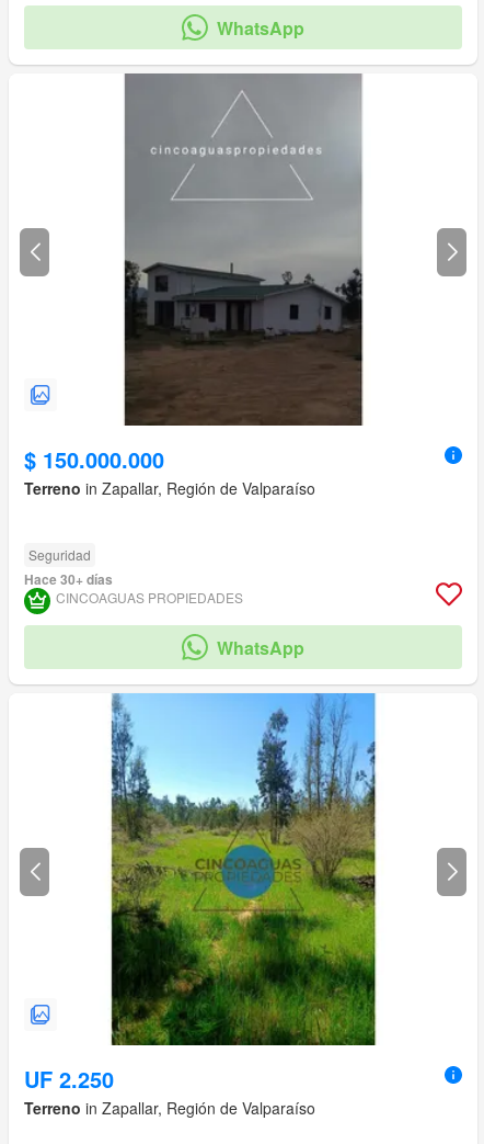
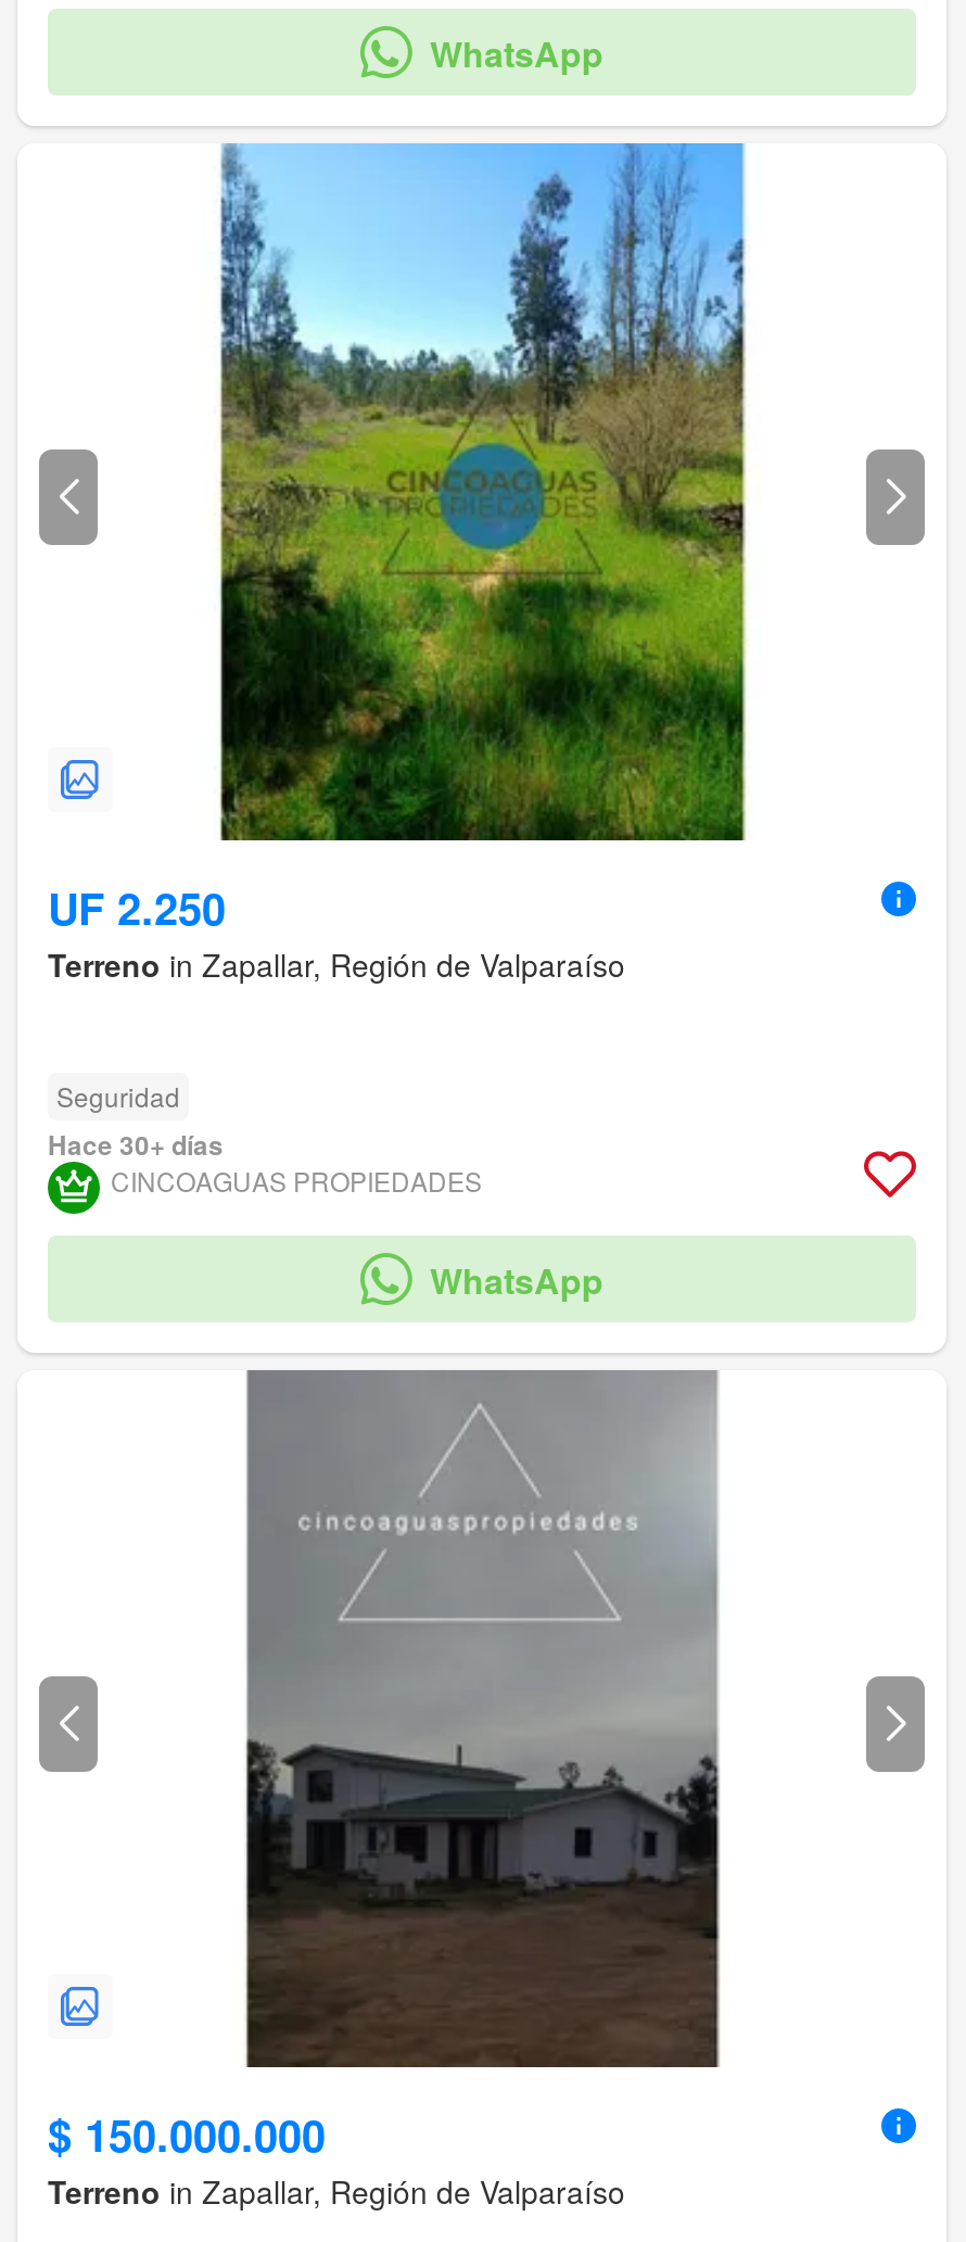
moved [111,72,376,426] -> [219,1368,745,2067]: [image]
[24,444,164,475] $ 150.000.000 -> [48,876,226,939] UF 2.250
moved [110,692,377,1046] -> [217,141,747,843]: [image]
[24,1063,114,1095] UF 2.250 -> [48,2103,326,2166] $ 150.000.000

